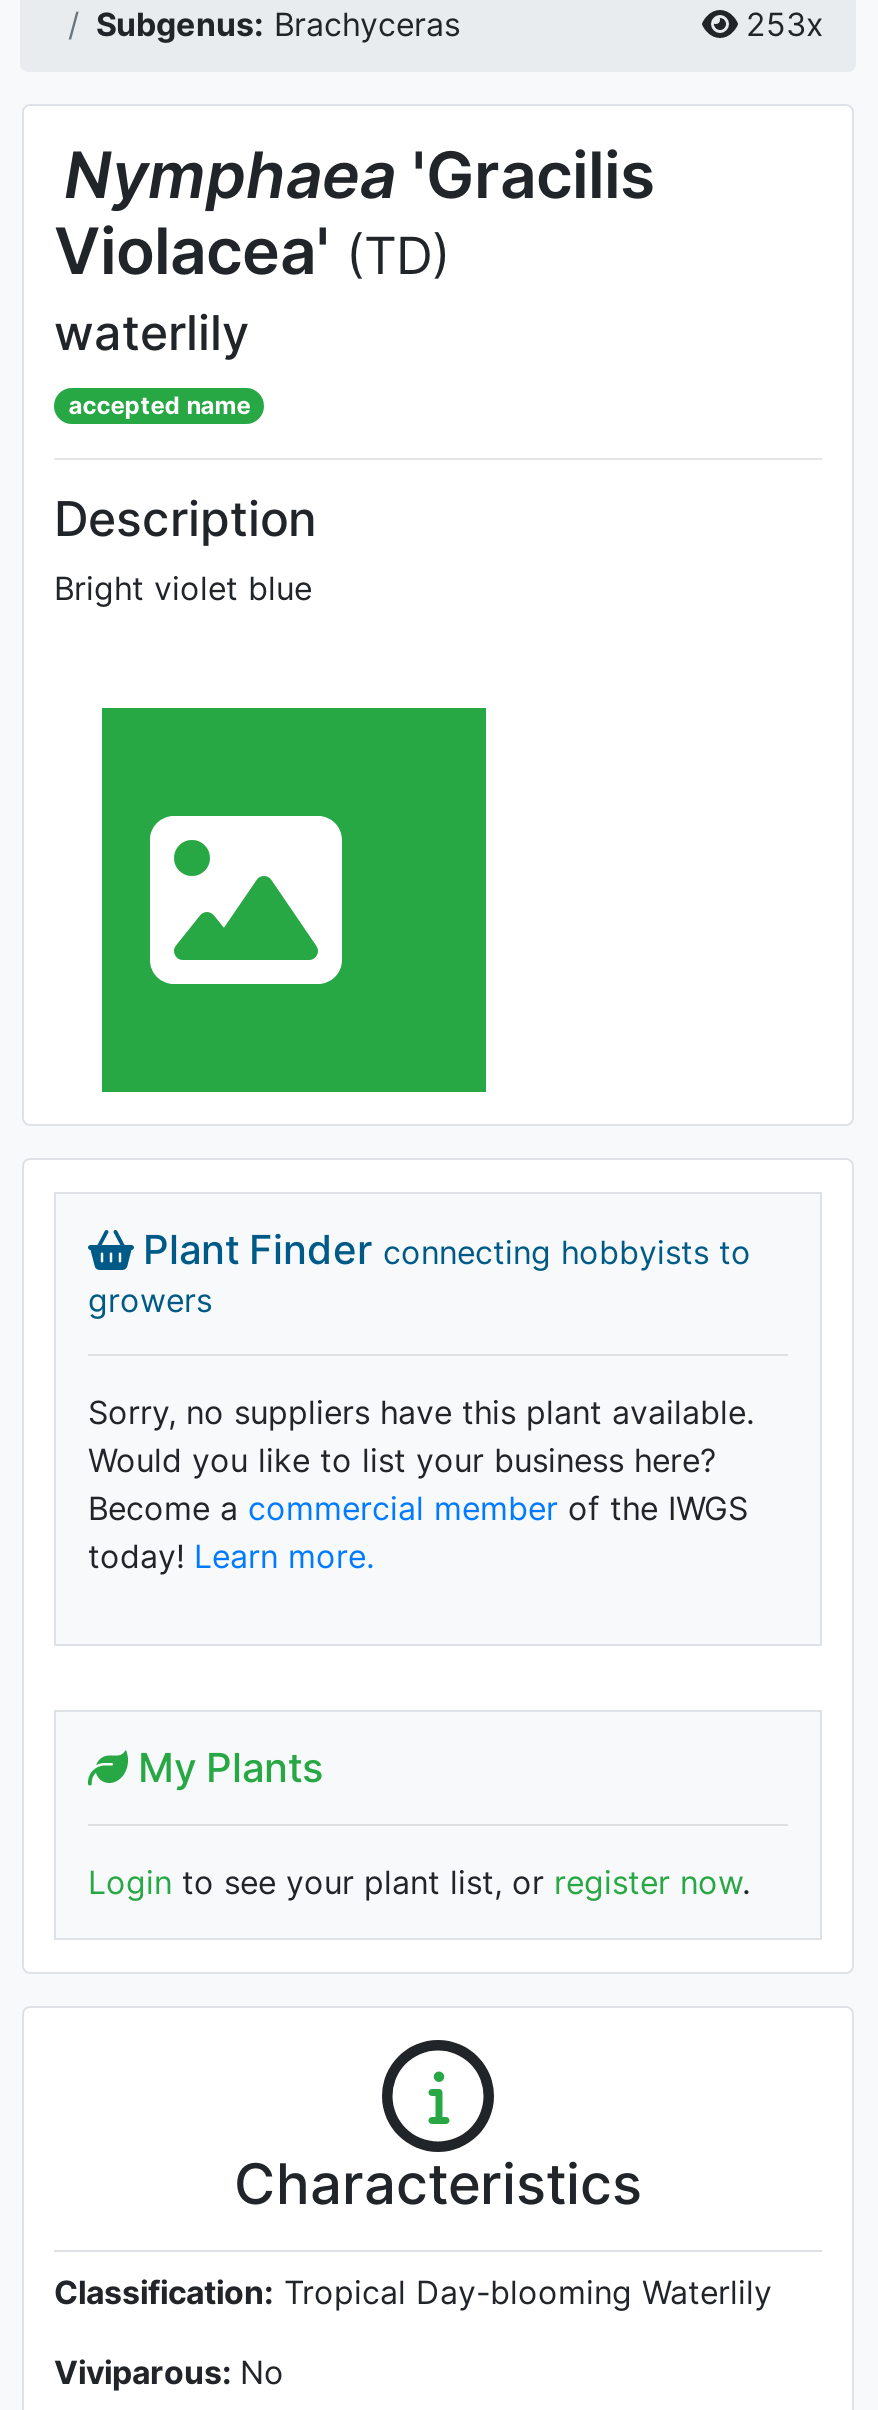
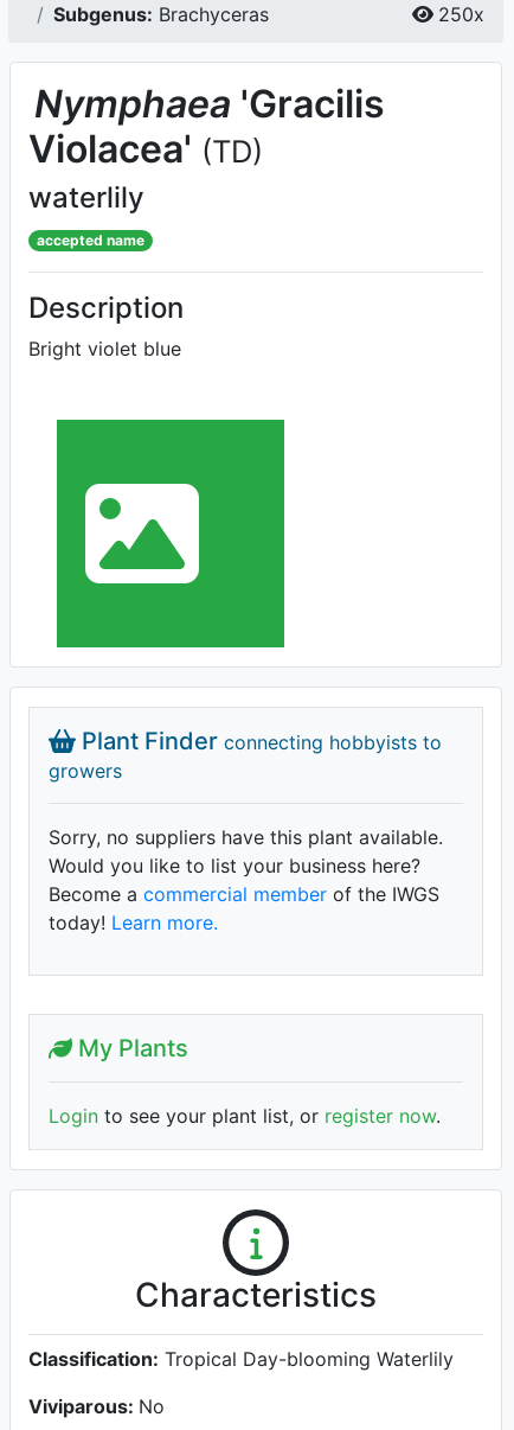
[746,4,824,44] 253x -> [438,2,484,26] 250x

